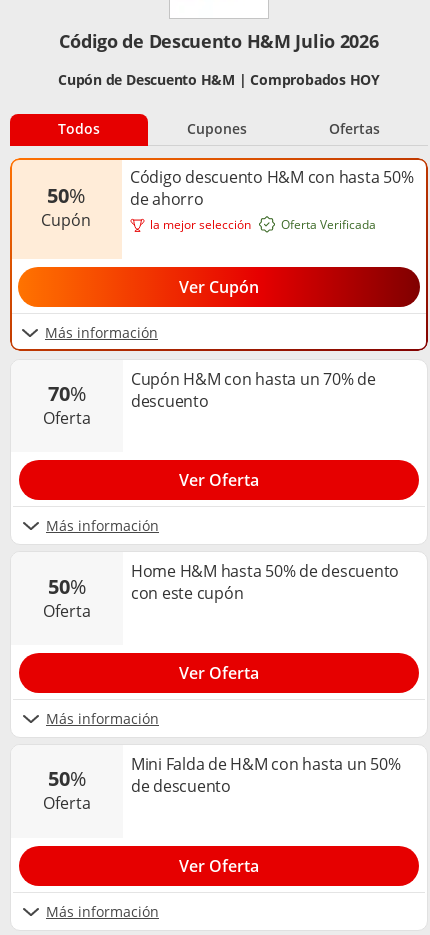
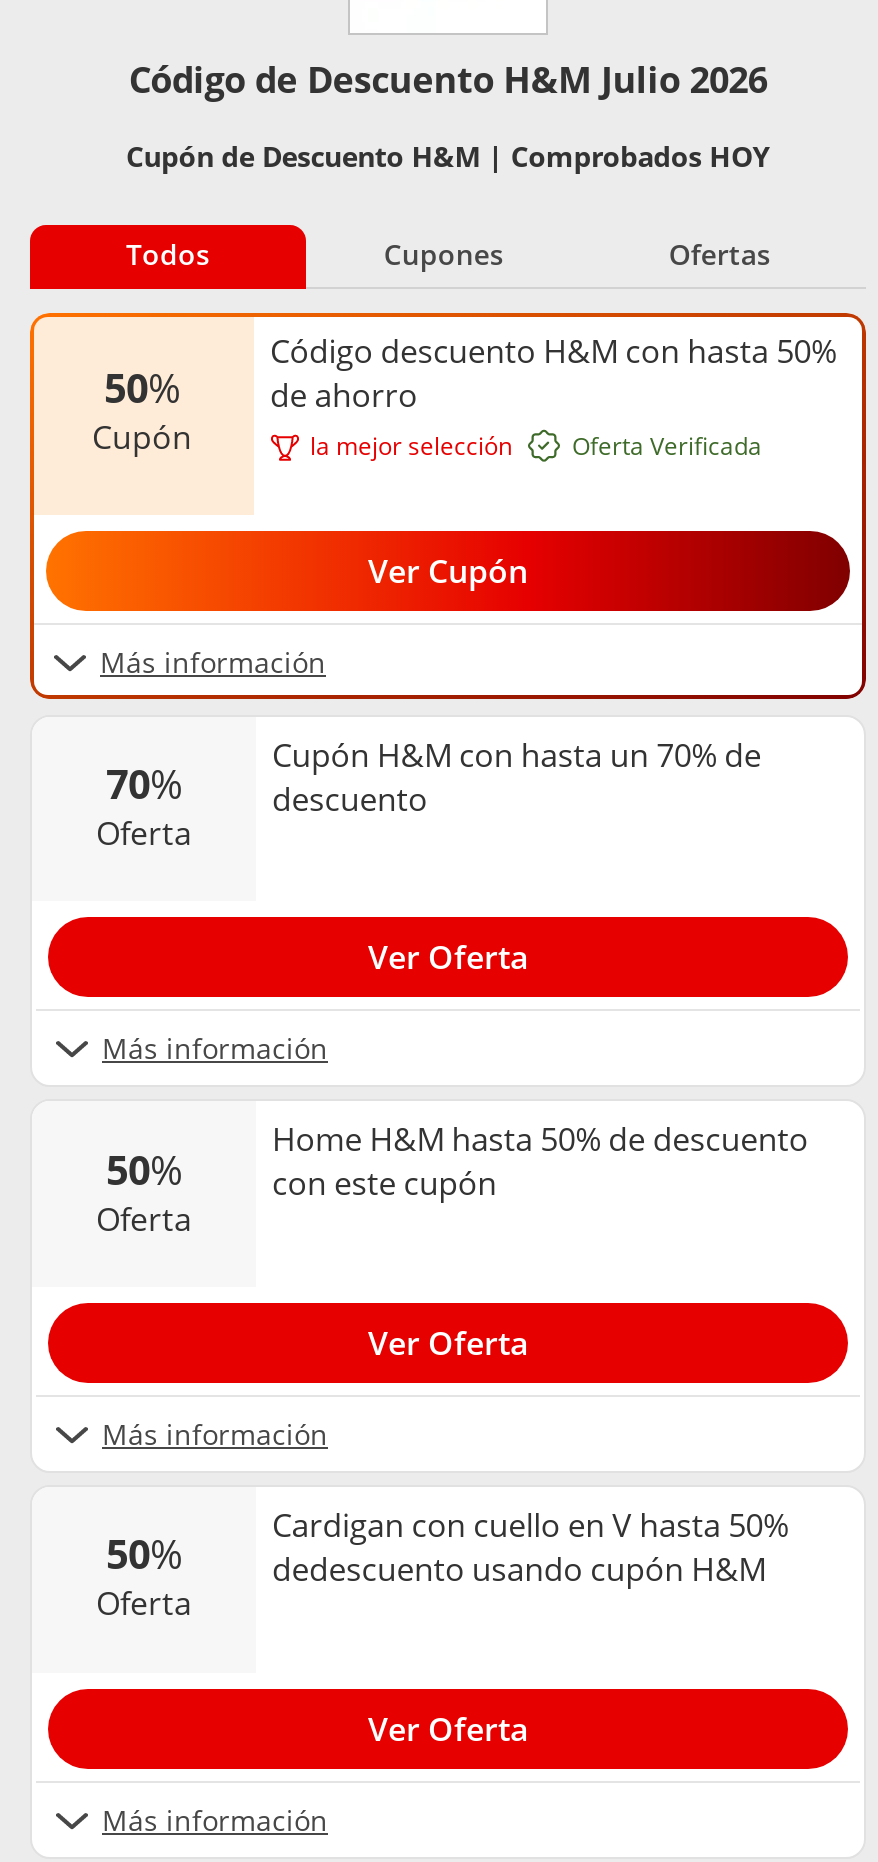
[131,753,400,797] Mini Falda de H&M con hasta un 50% | de descuento -> [272,1503,789,1591] Cardigan con cuello en V hasta 50% | dedescuento usando cupón H&M

